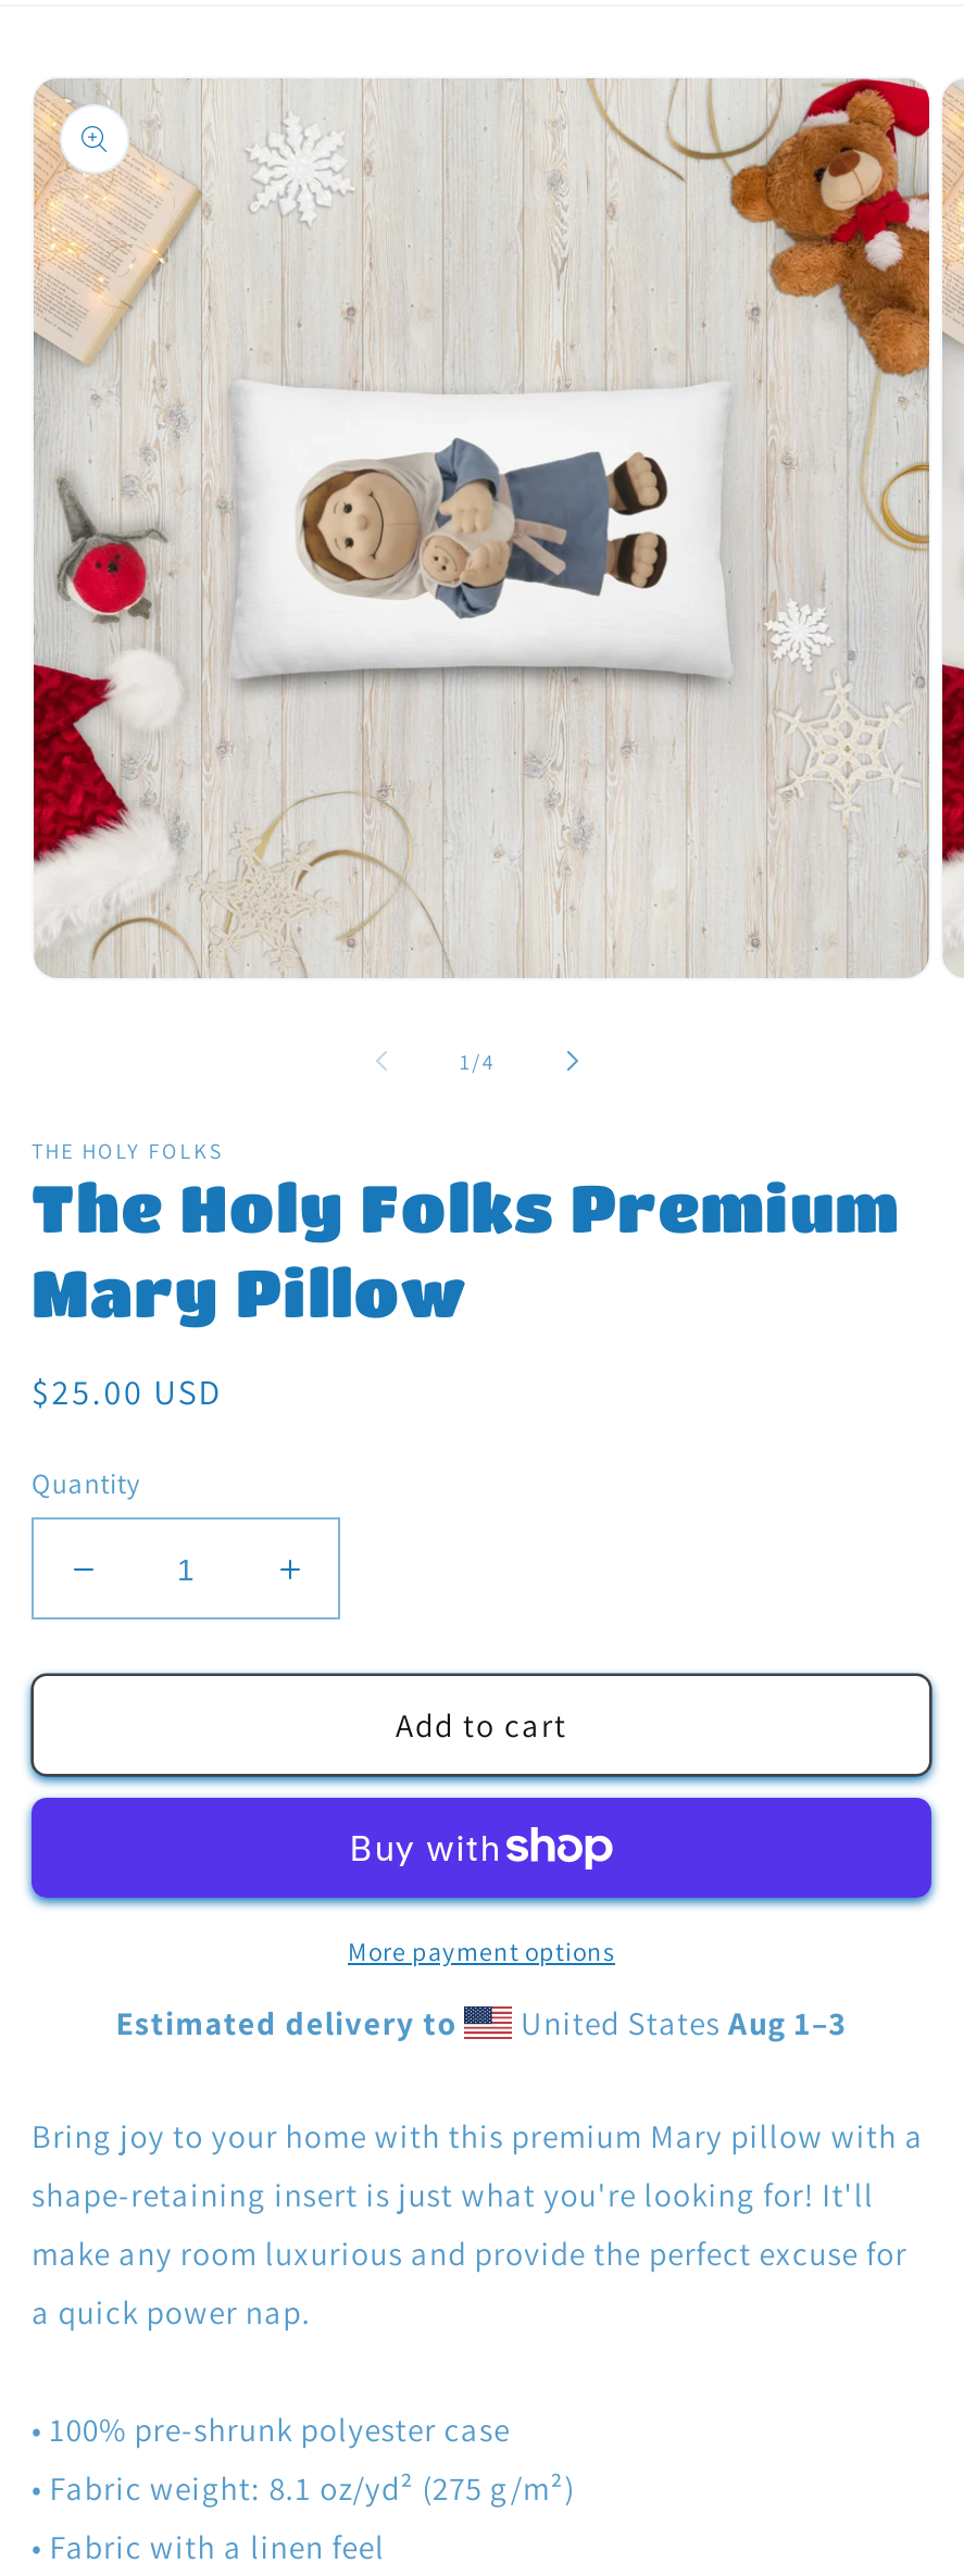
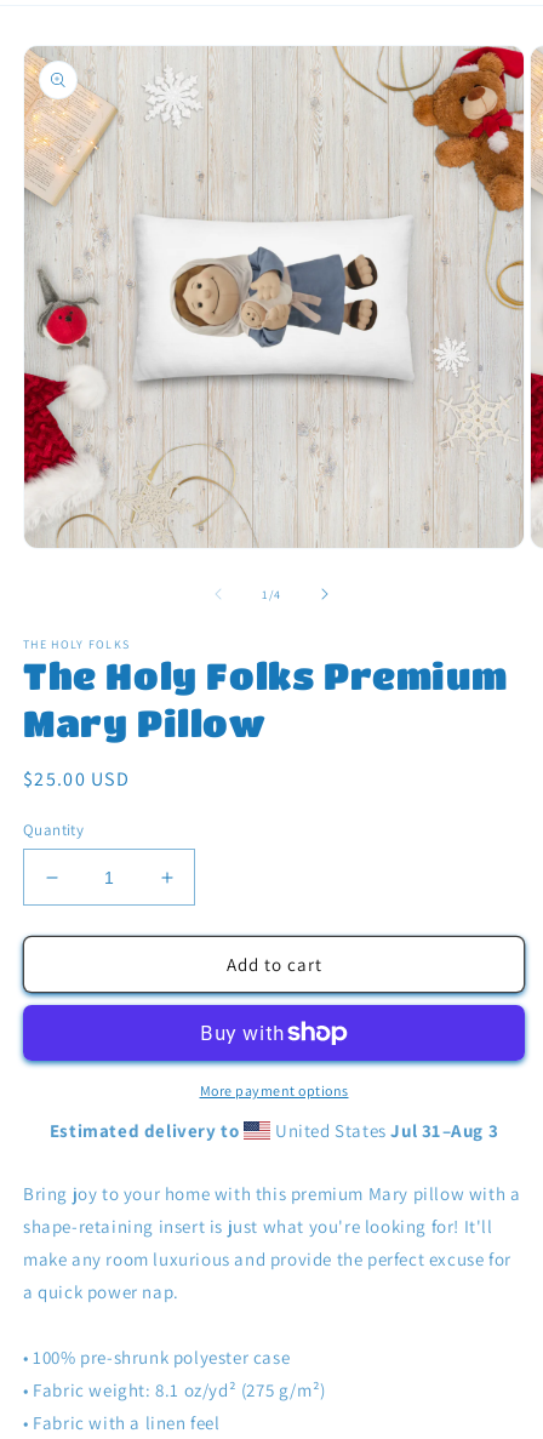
[513,2003,847,2044] United States Aug 1–3 -> [271,1119,499,1142] United States Jul 31–Aug 3

